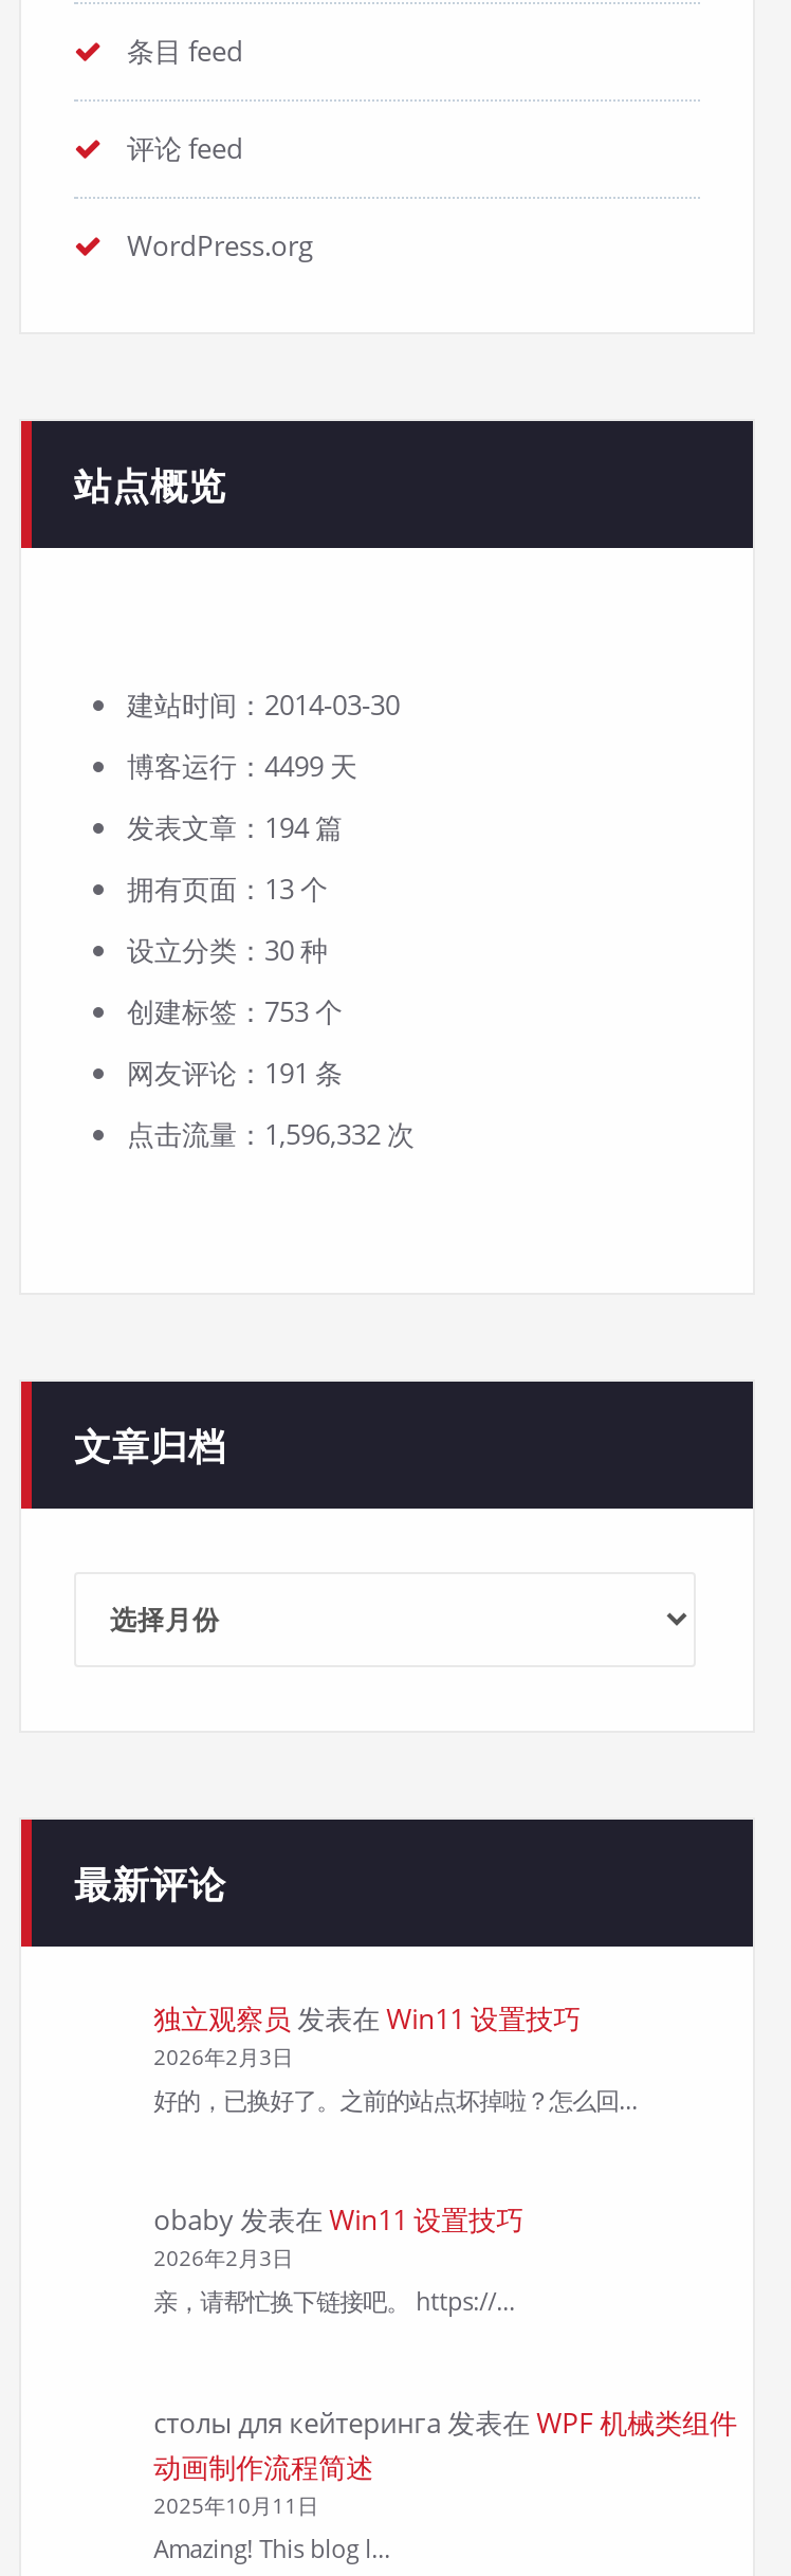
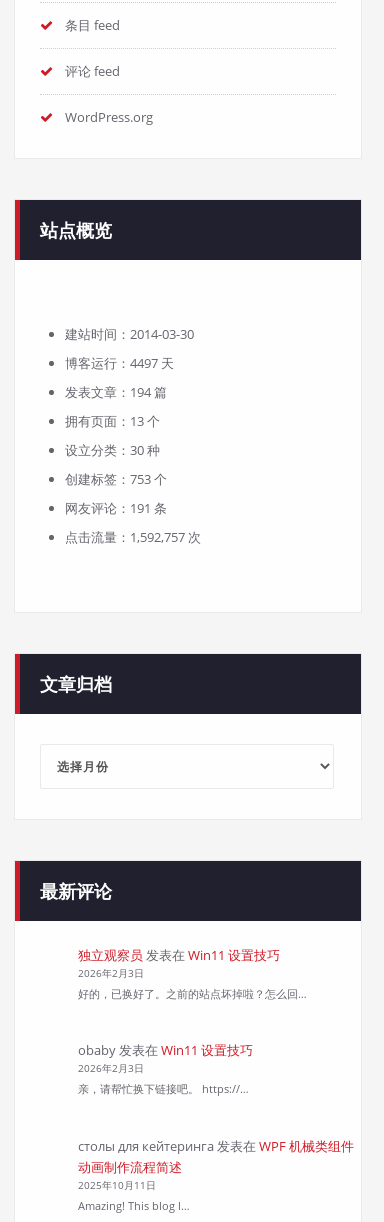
[127,747,357,785] 博客运行：4499 天 -> [65,354,174,372] 博客运行：4497 天
[127,1115,415,1153] 点击流量：1,596,332 次 -> [65,528,201,546] 点击流量：1,592,757 次

